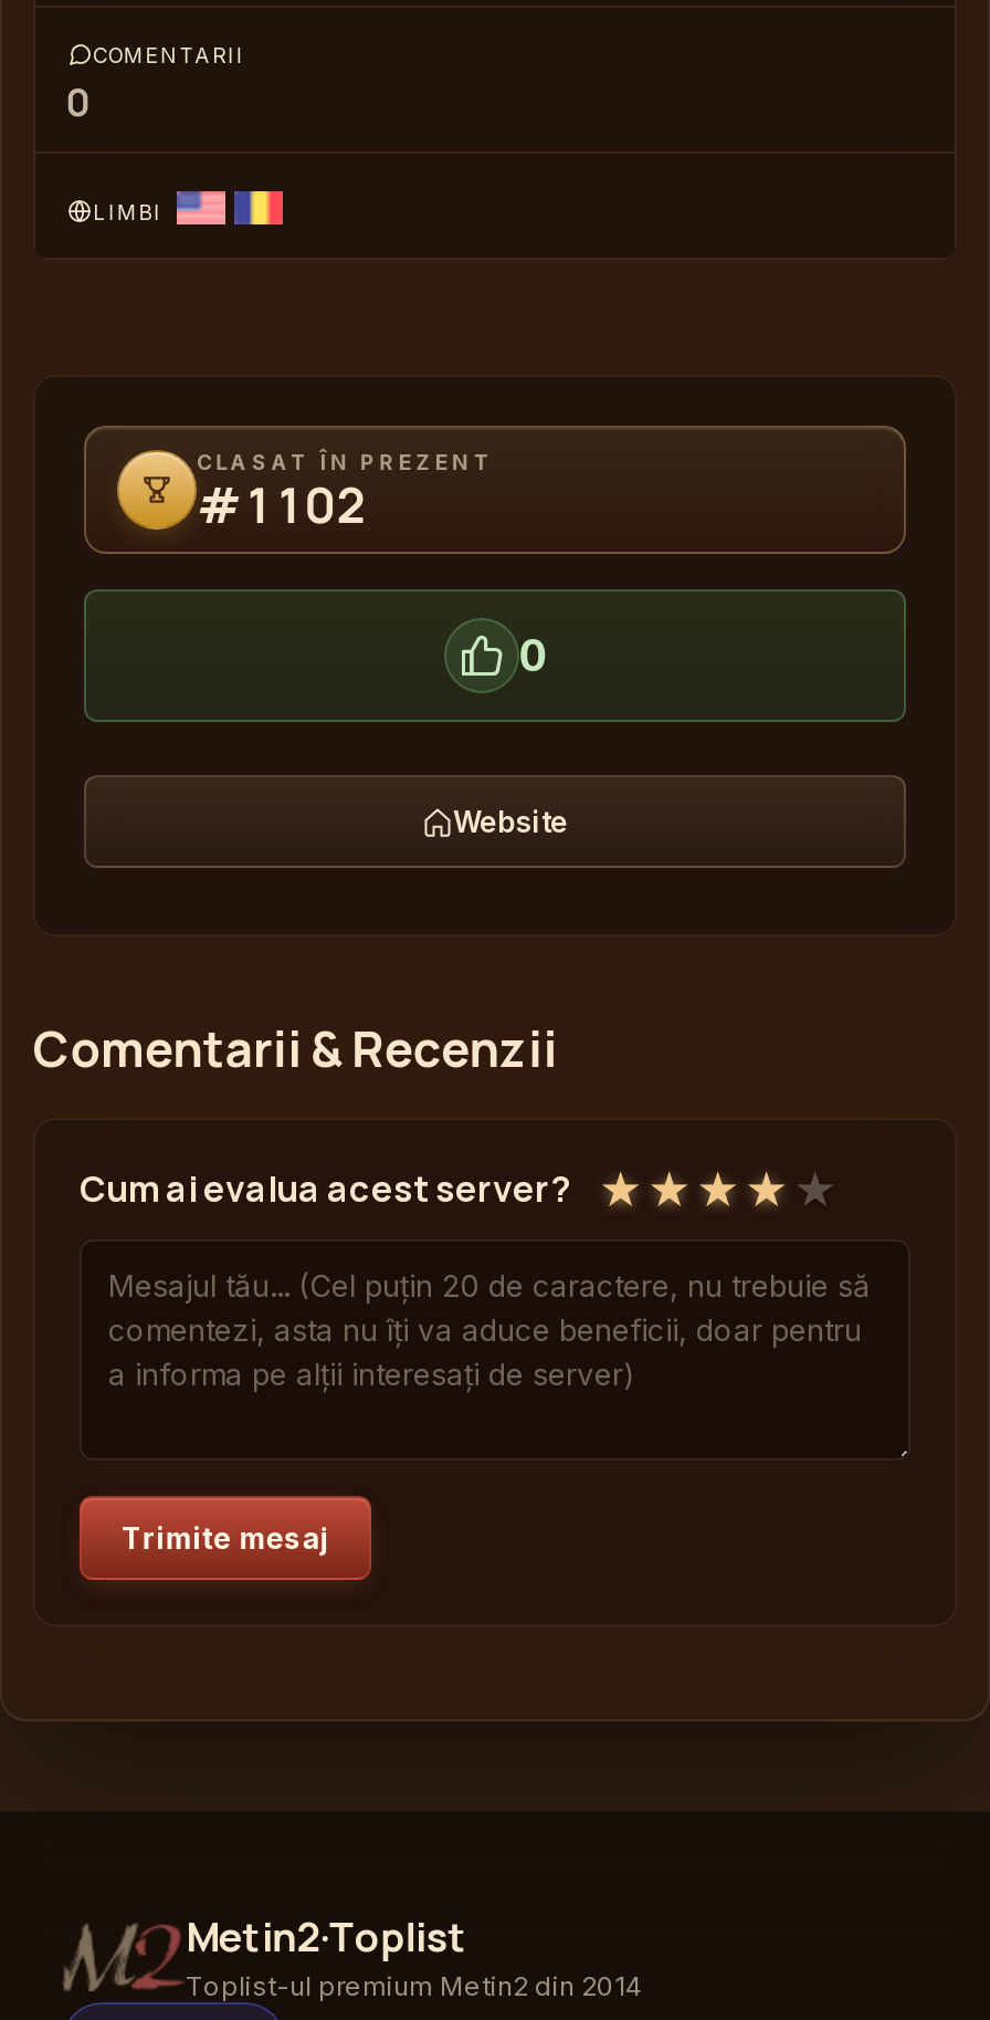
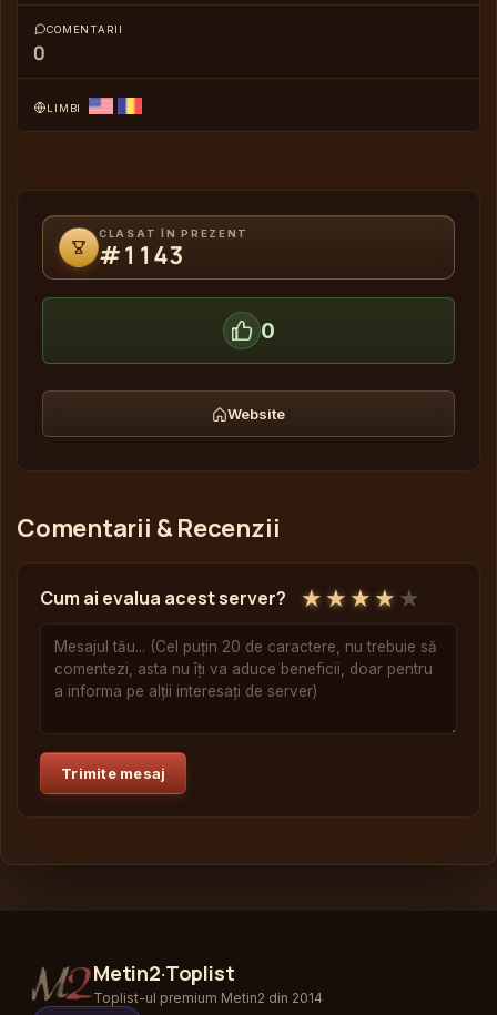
[197,471,367,537] #1102 -> [99,238,184,271] #1143

